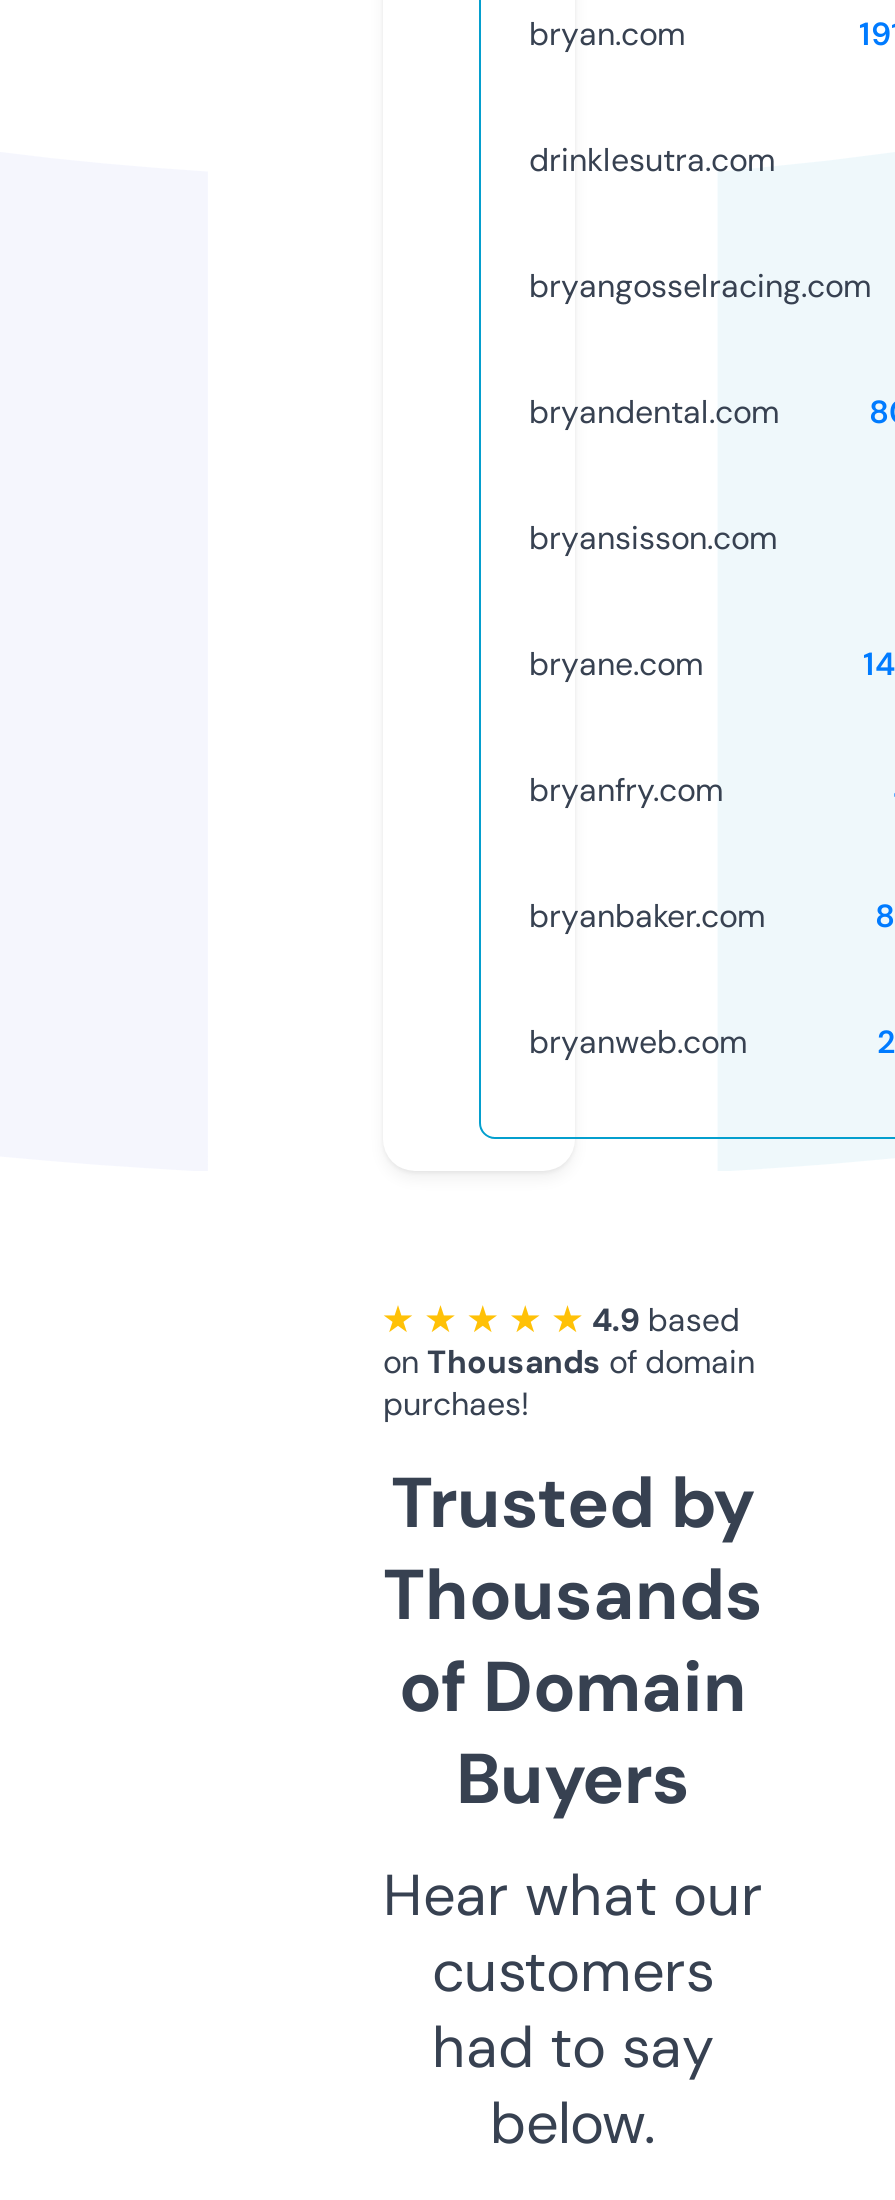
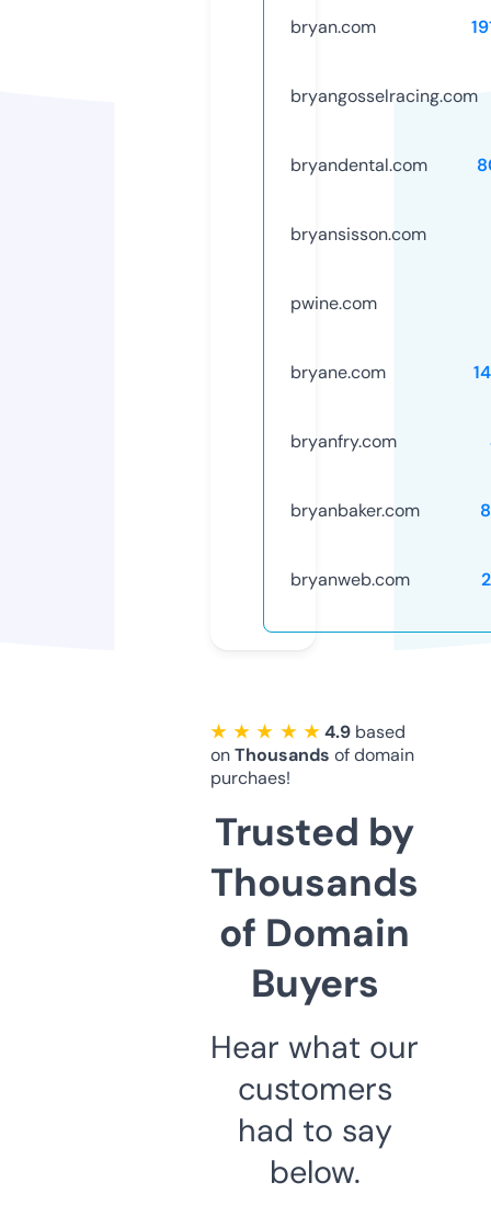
[529,139,775,181] drinklesutra.com -> none
moved [529,265,871,559] -> [290,84,478,245]: bryangosselracing.com | bryandental.com | bryansisson.com
none -> [290,291,377,314] pwine.com

